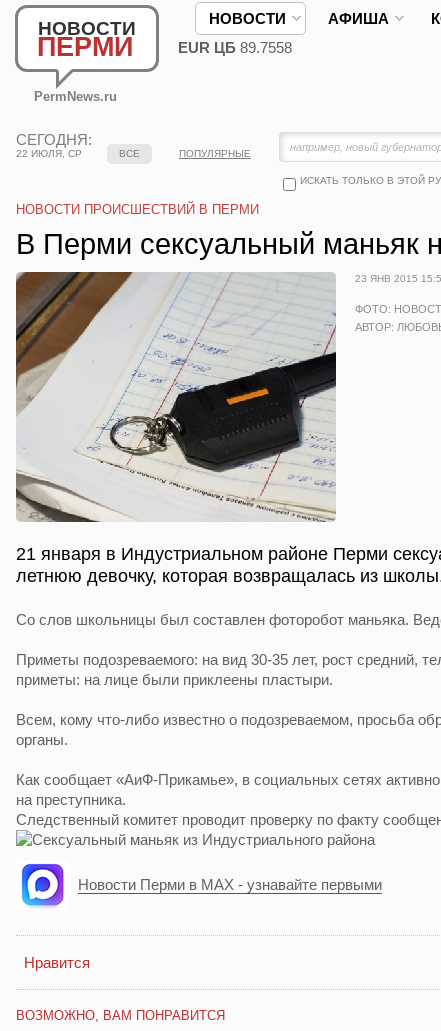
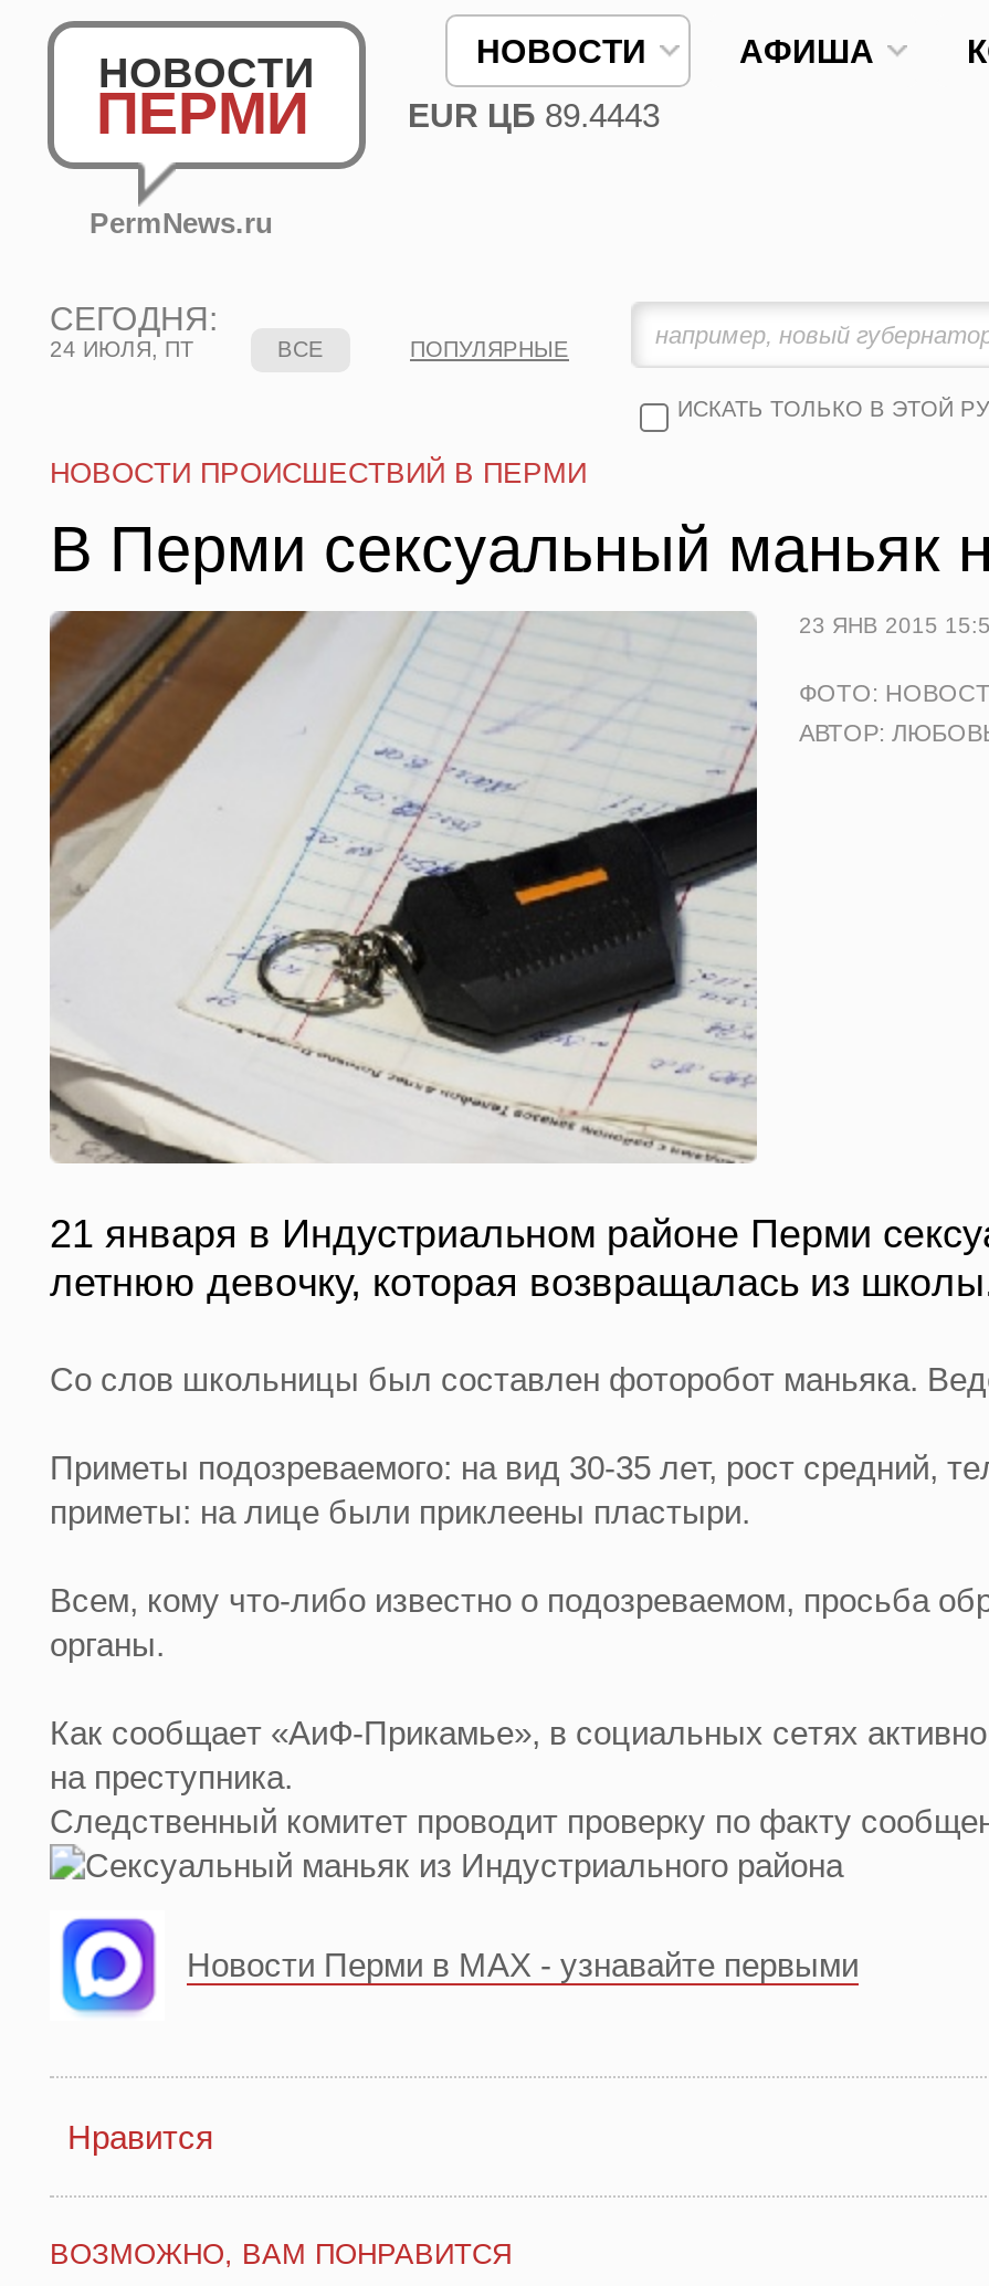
[178,39,292,56] EUR ЦБ 89.7558 -> [408,96,660,134] EUR ЦБ 89.4443
[16,148,82,159] 22 ИЮЛЯ, СР -> [50,337,193,361] 24 ИЮЛЯ, ПТ

